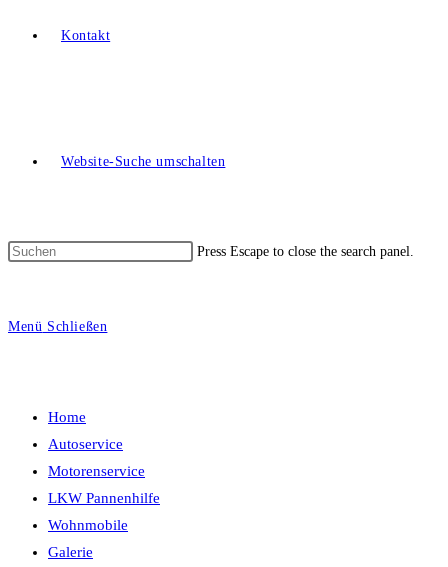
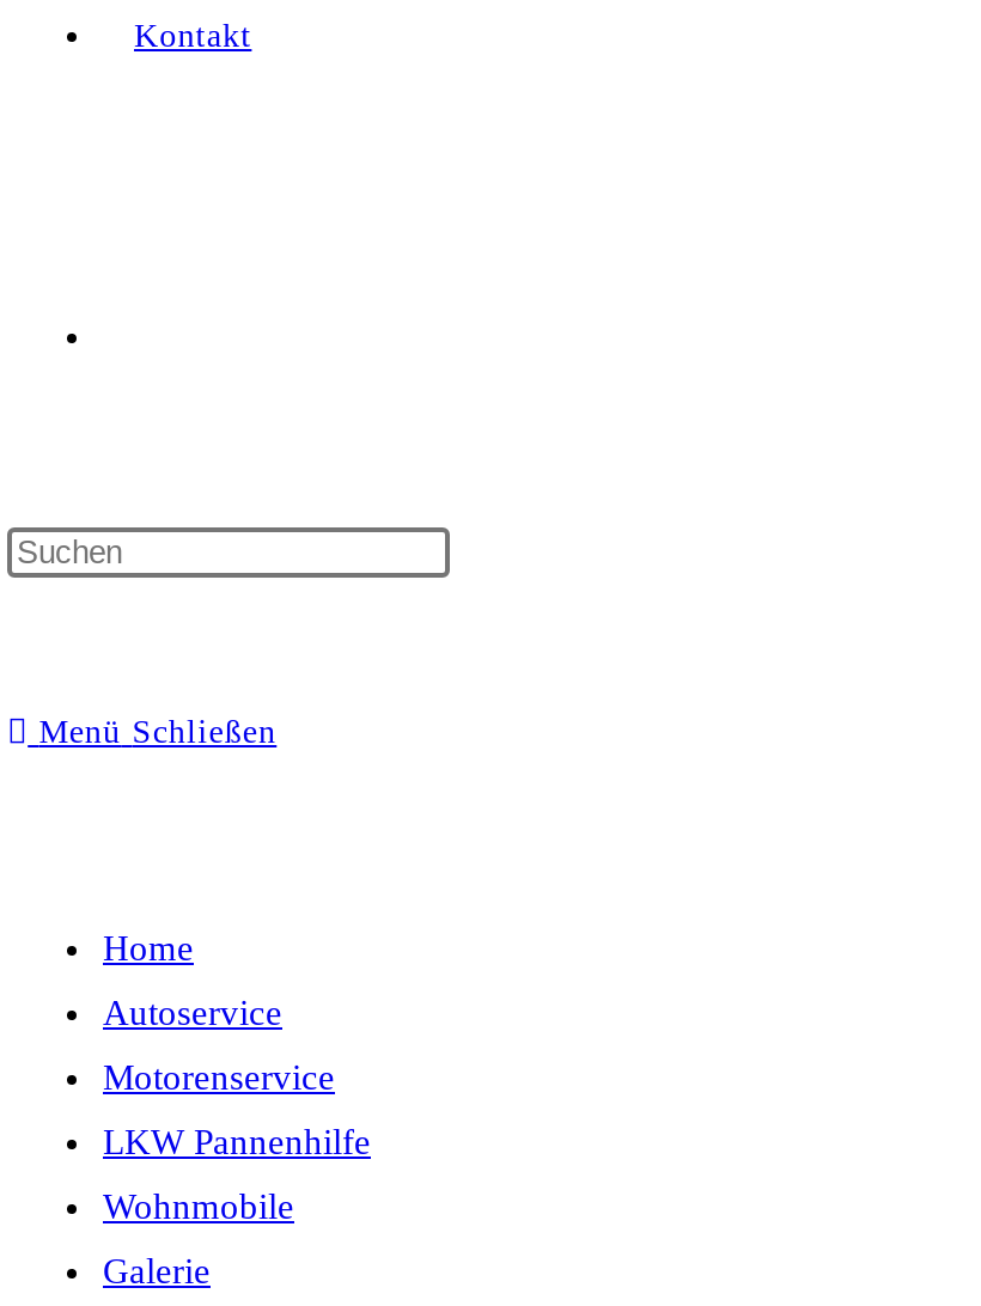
[61,154,225,169] Website-Suche umschalten -> none
[197,244,414,259] Press Escape to close the search panel. -> none

